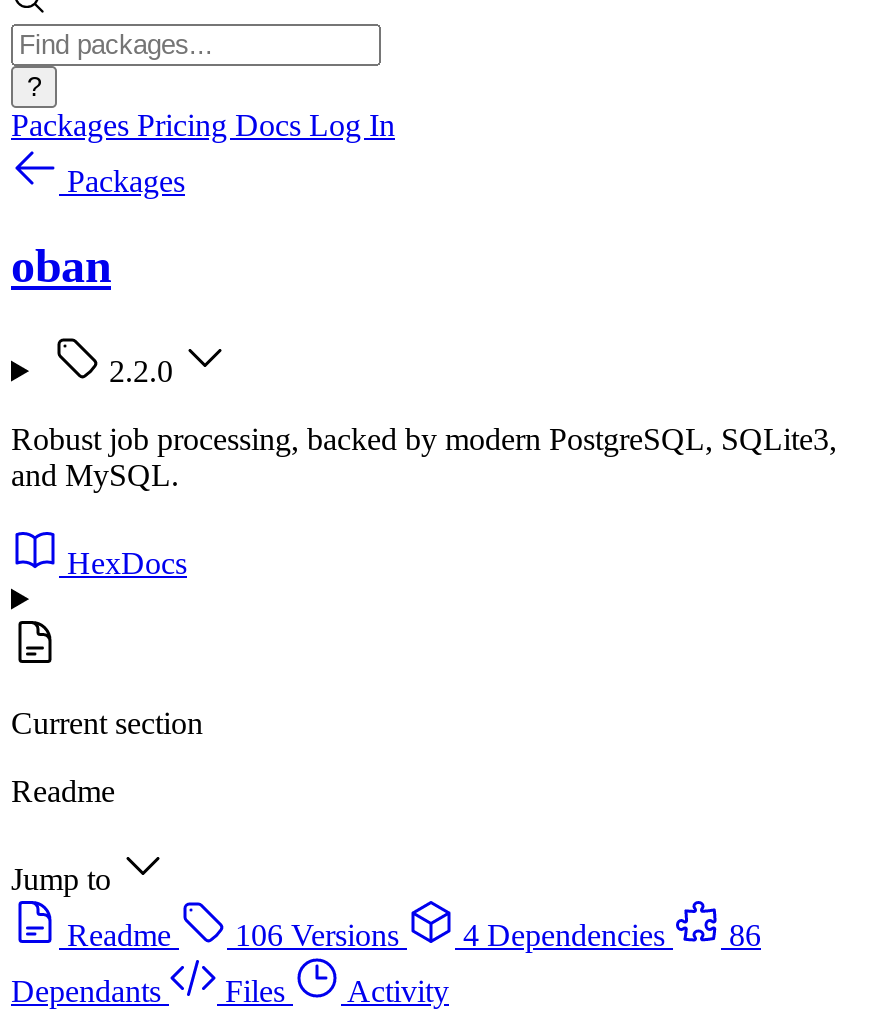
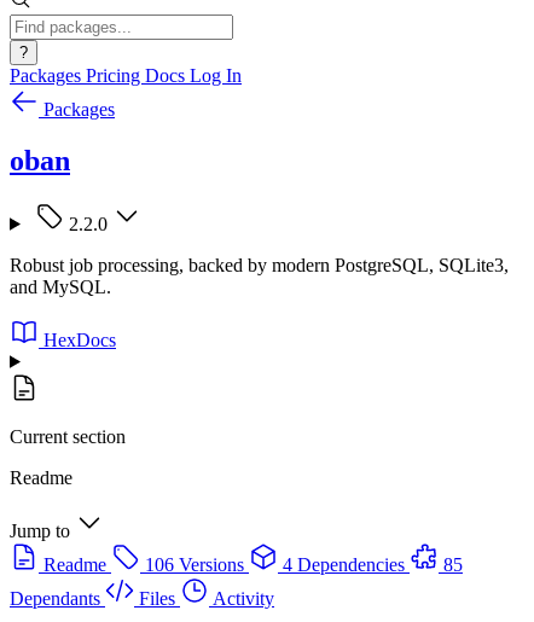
[67,918,761,952] Readme 106 Versions 4 Dependencies 86 -> [43,554,463,575] Readme 106 Versions 4 Dependencies 85

